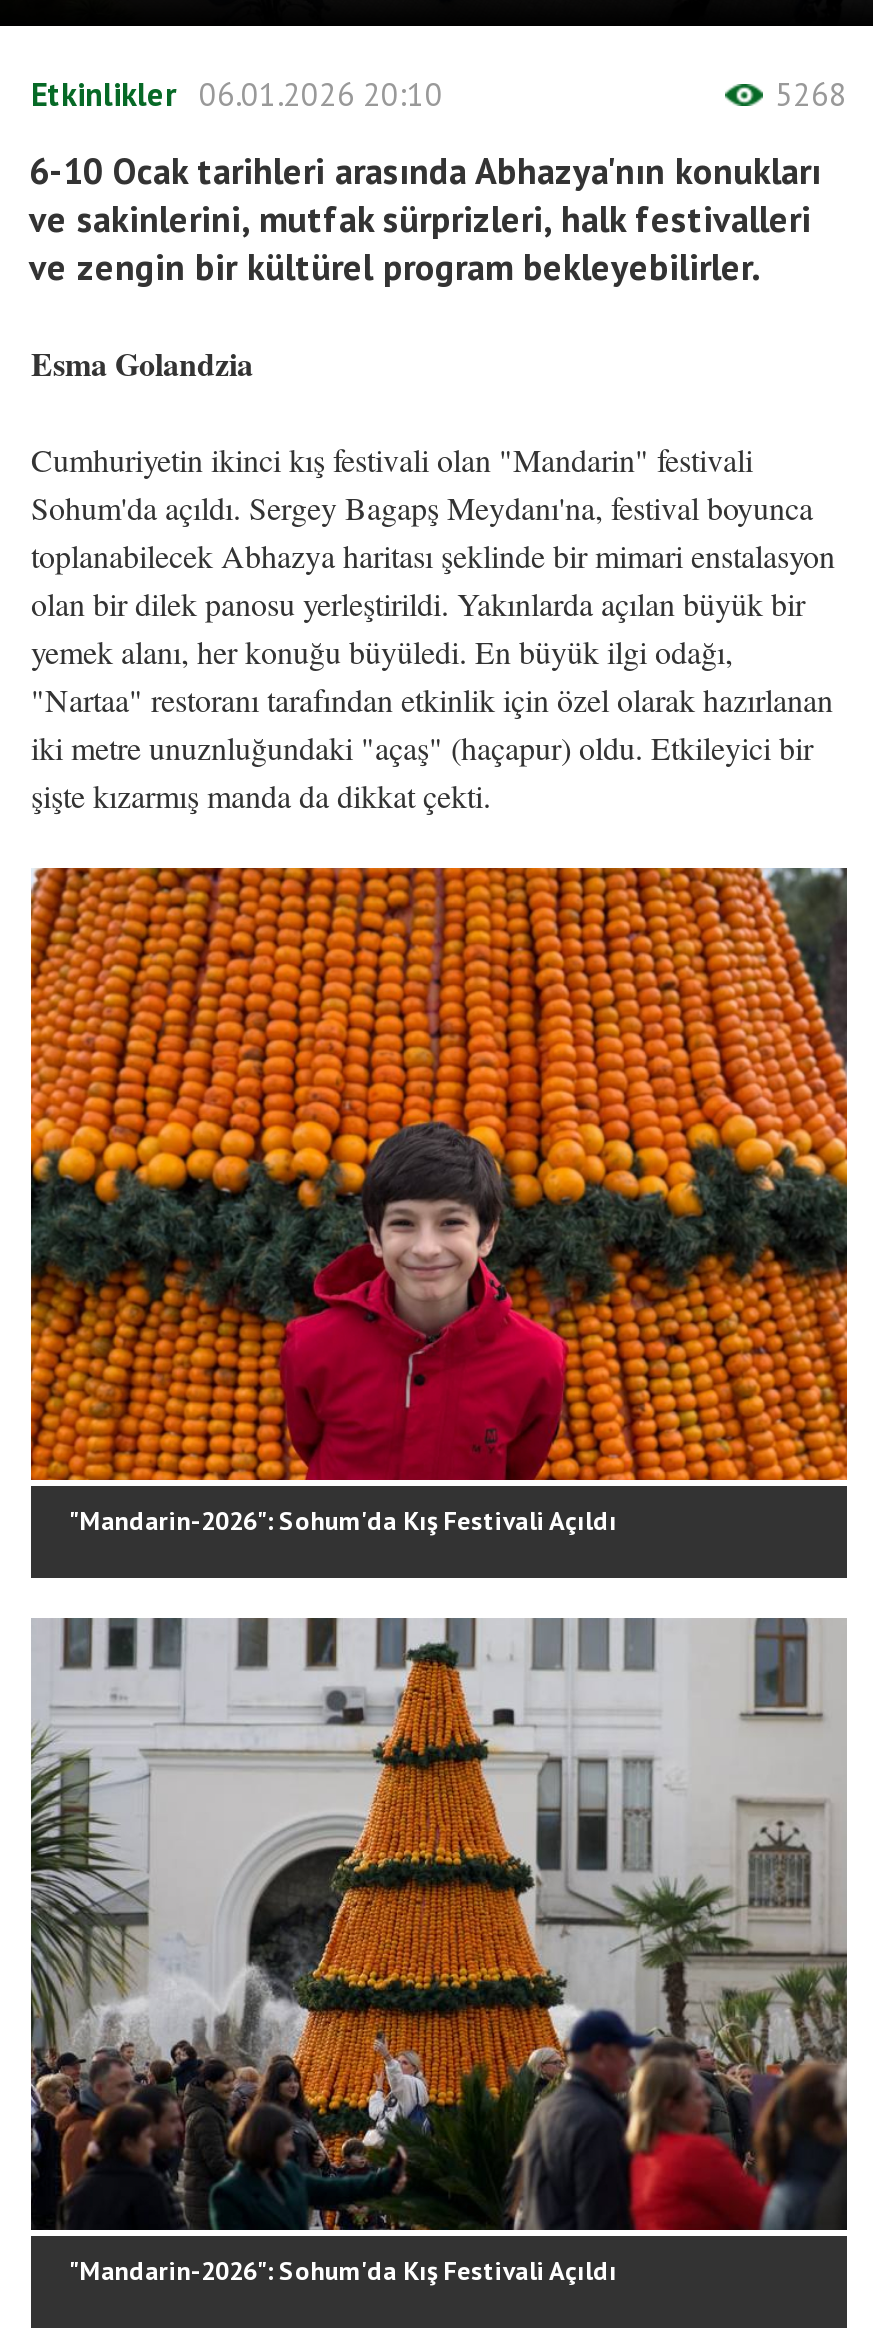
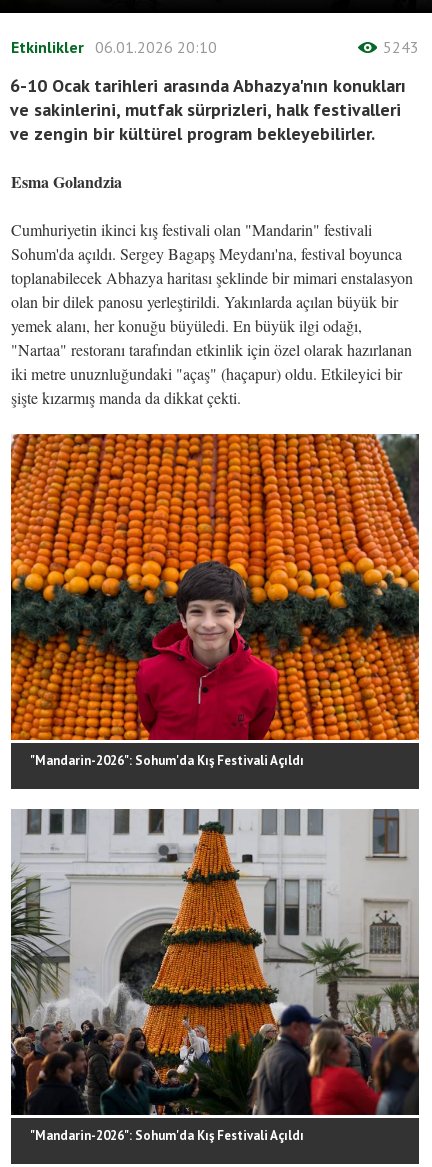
[775,74,847,114] 5268 -> [383,37,419,57] 5243

